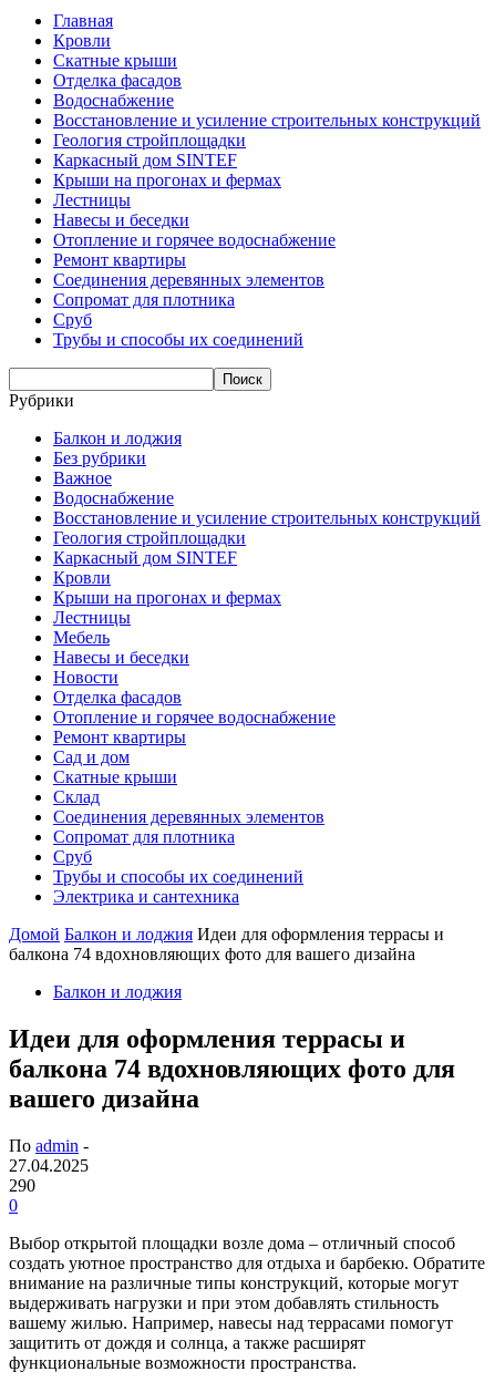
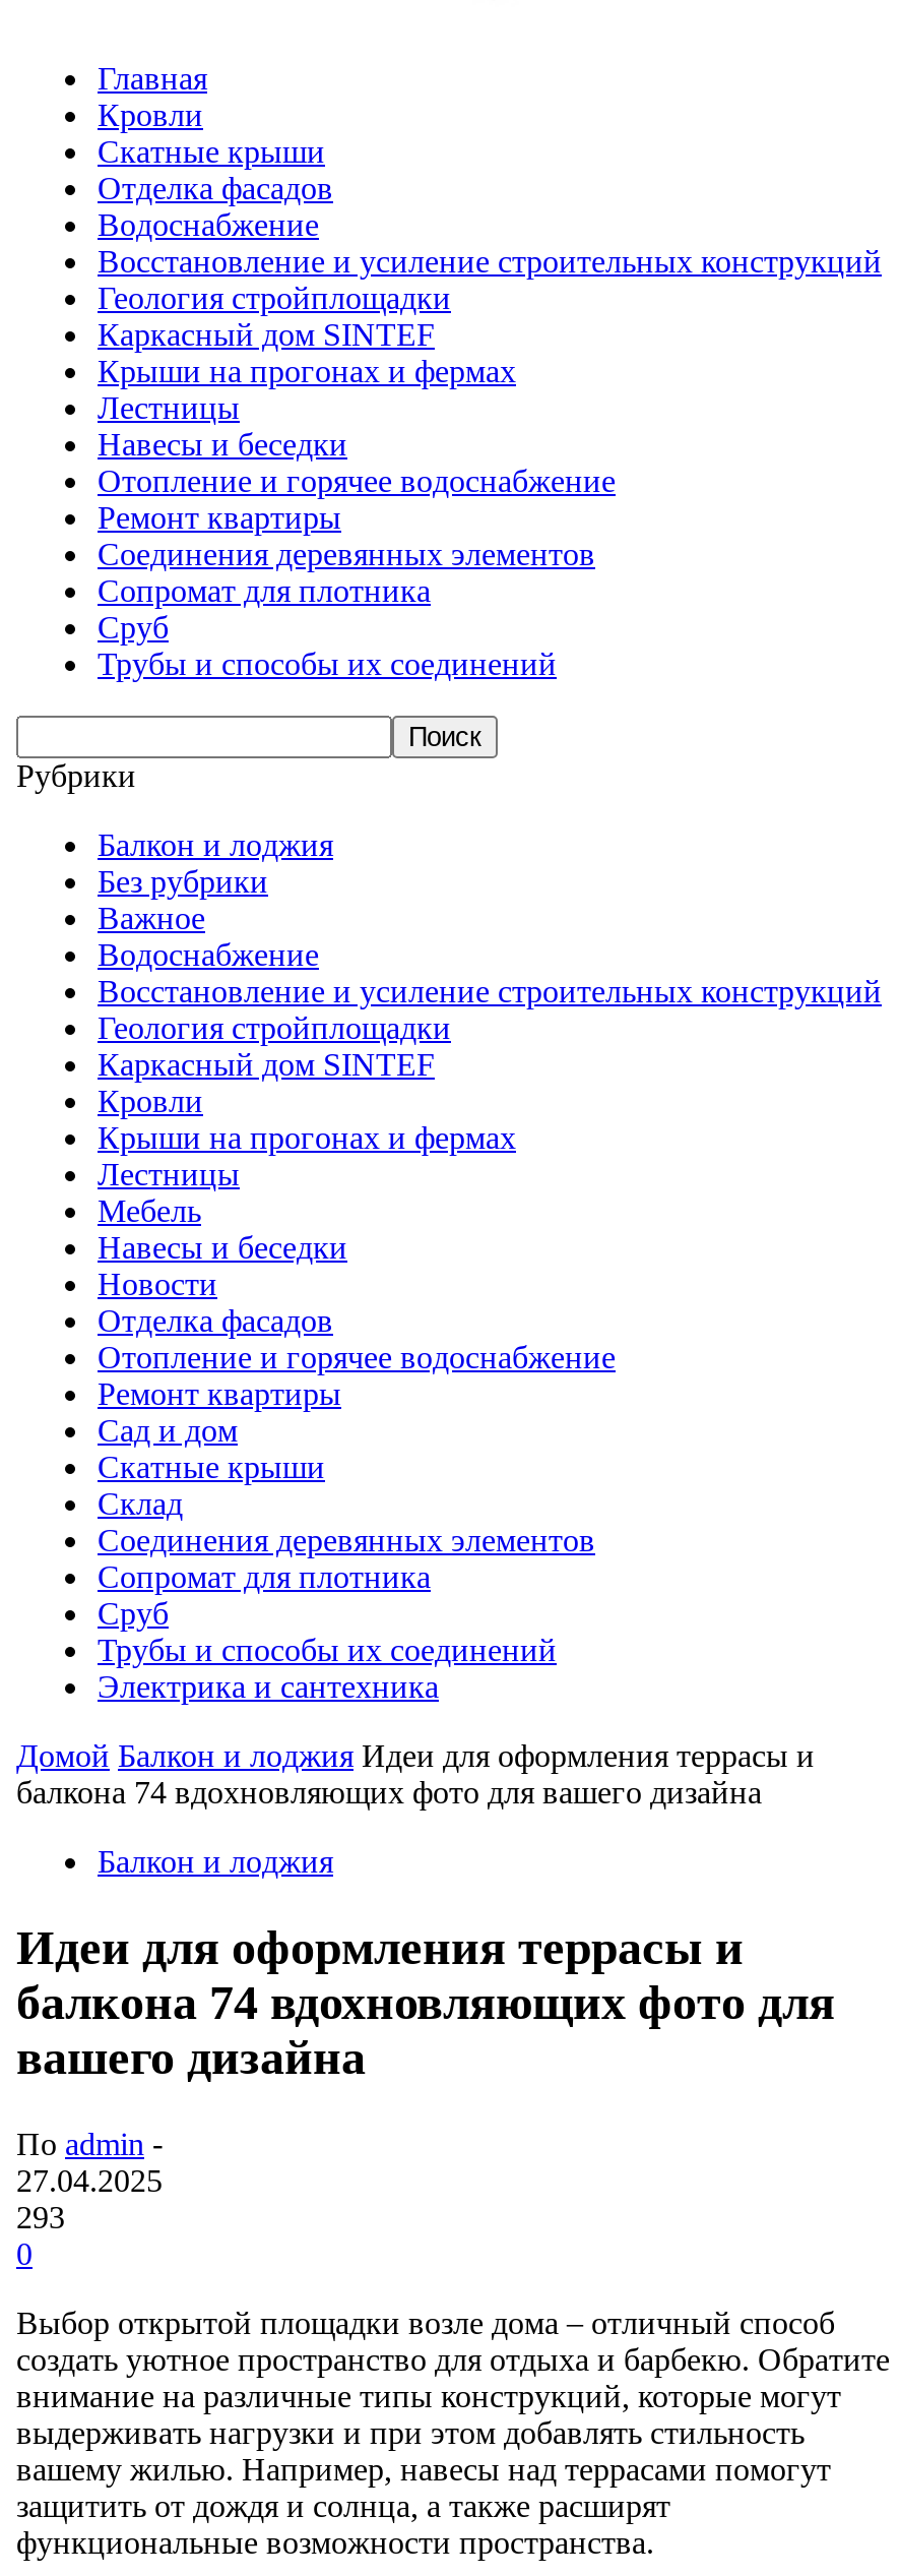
[9,1176,35,1195] 290 -> [16,2199,65,2234] 293

